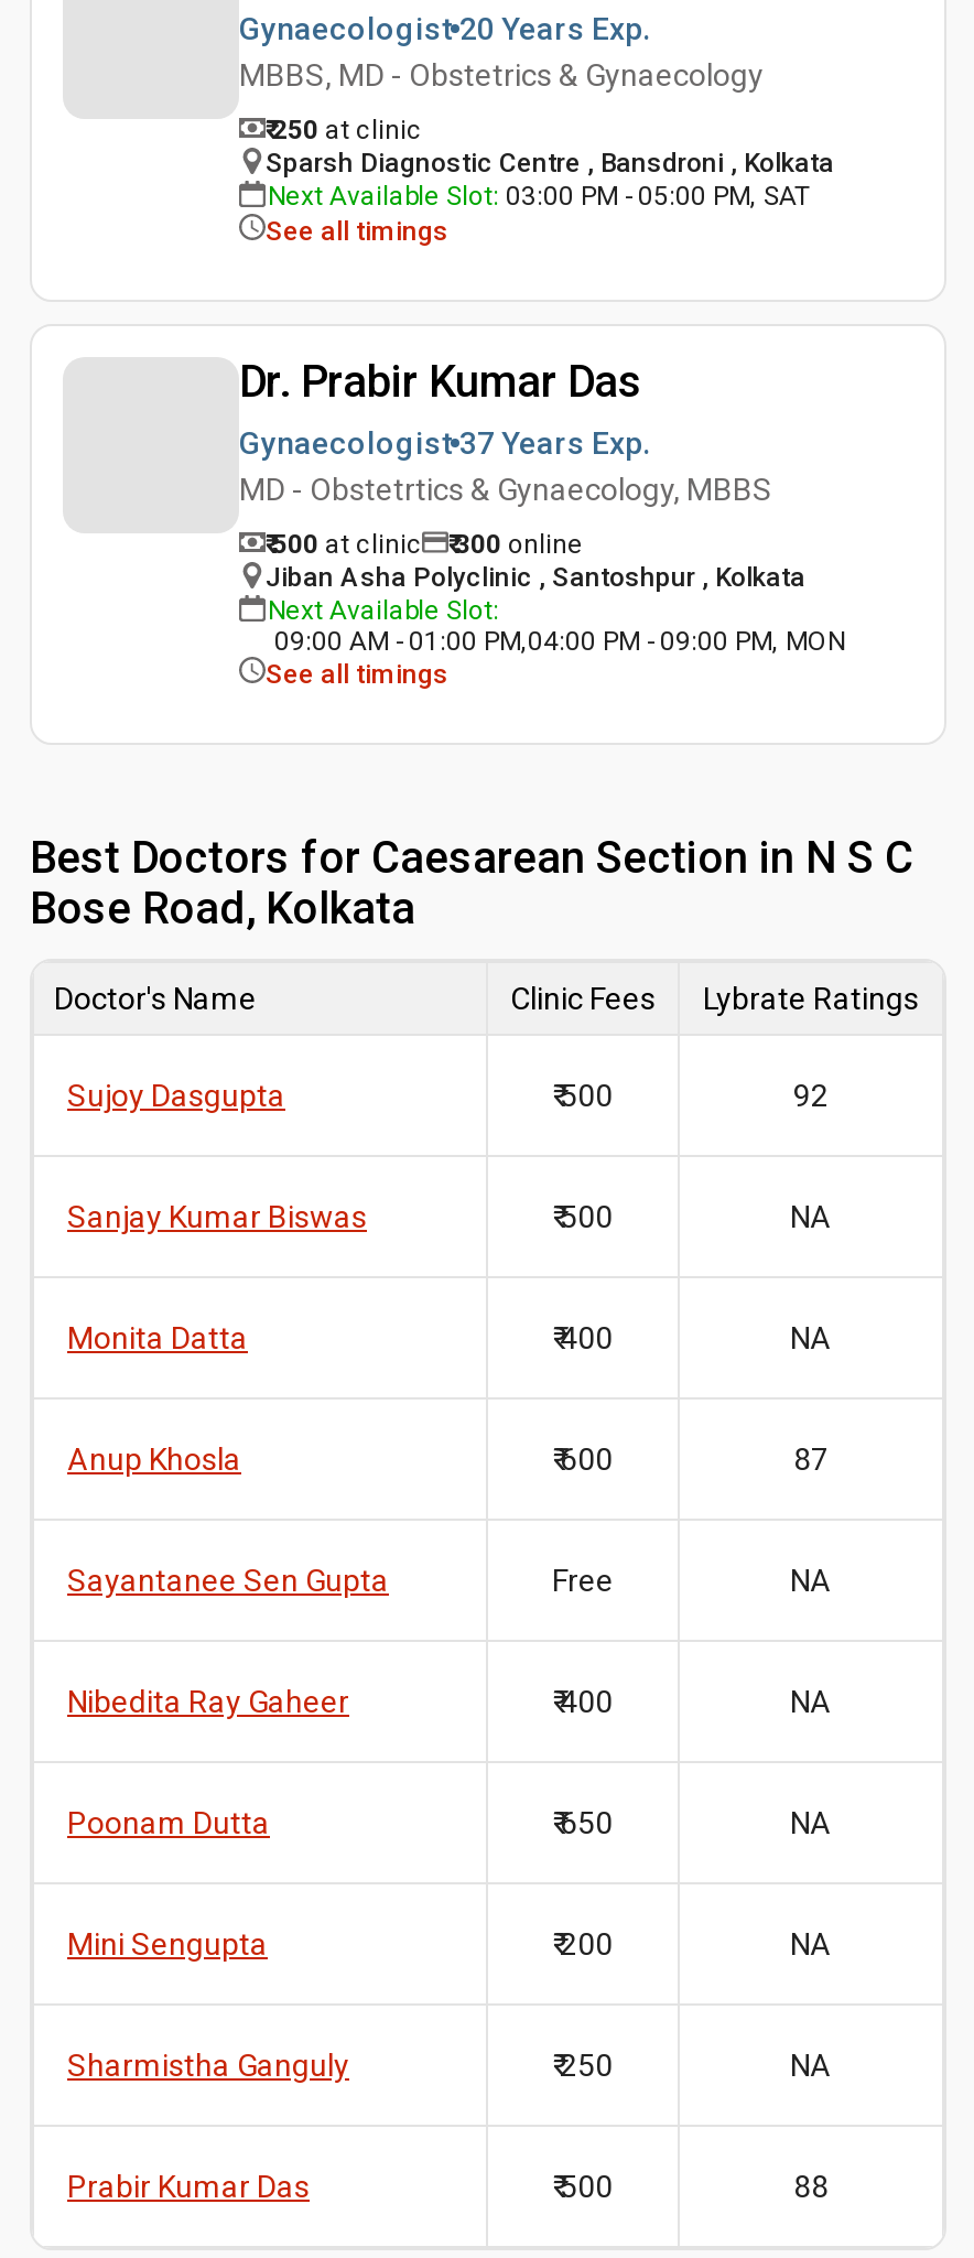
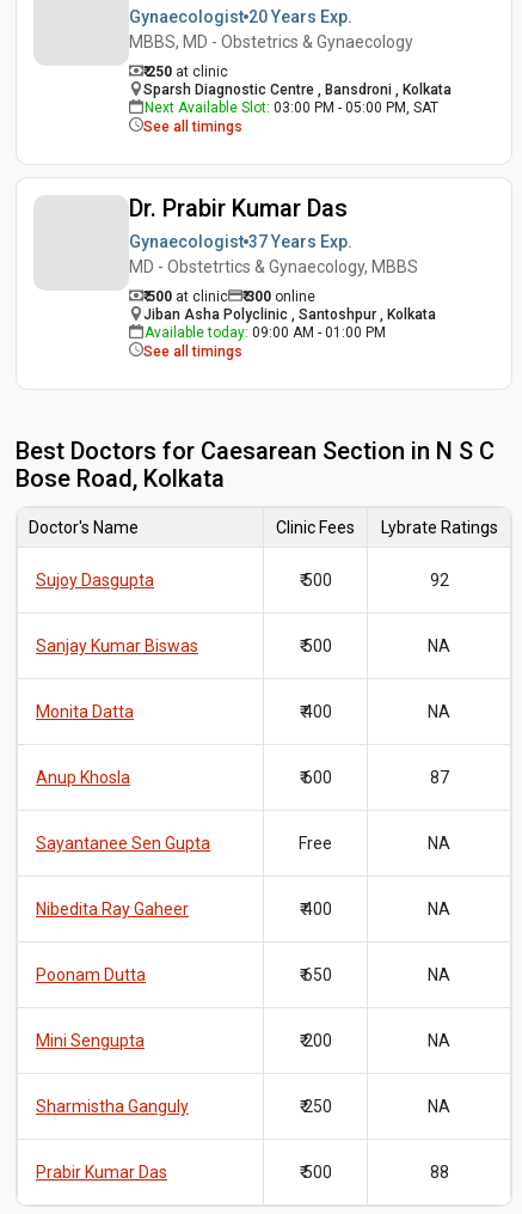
[268,595,845,657] Next Available Slot: | 09:00 AM - 01:00 PM,04:00 PM - 09:00 PM, MON -> [145,324,386,341] Available today: 09:00 AM - 01:00 PM

